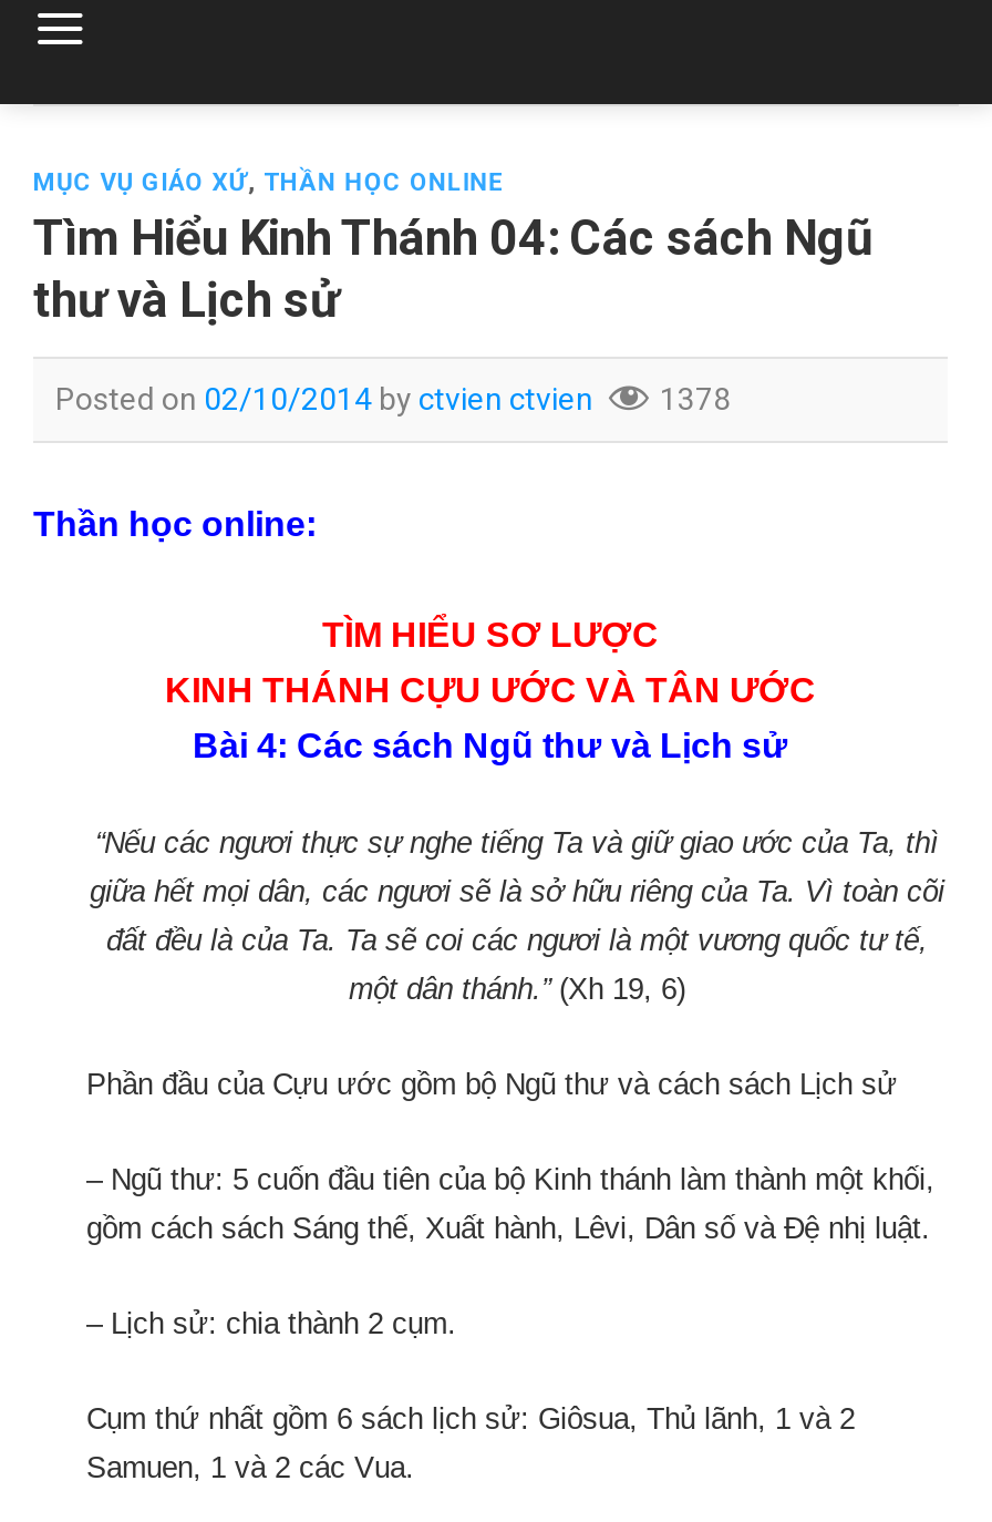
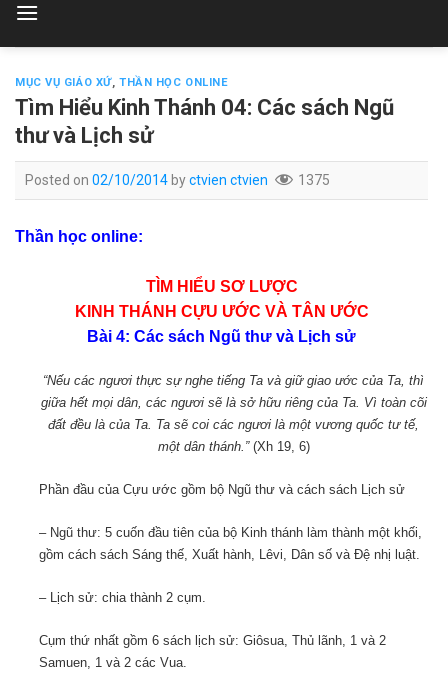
[55,380,731,416] Posted on 02/10/2014 by ctvien ctvien 1378 -> [25,172,330,188] Posted on 02/10/2014 by ctvien ctvien 1375

